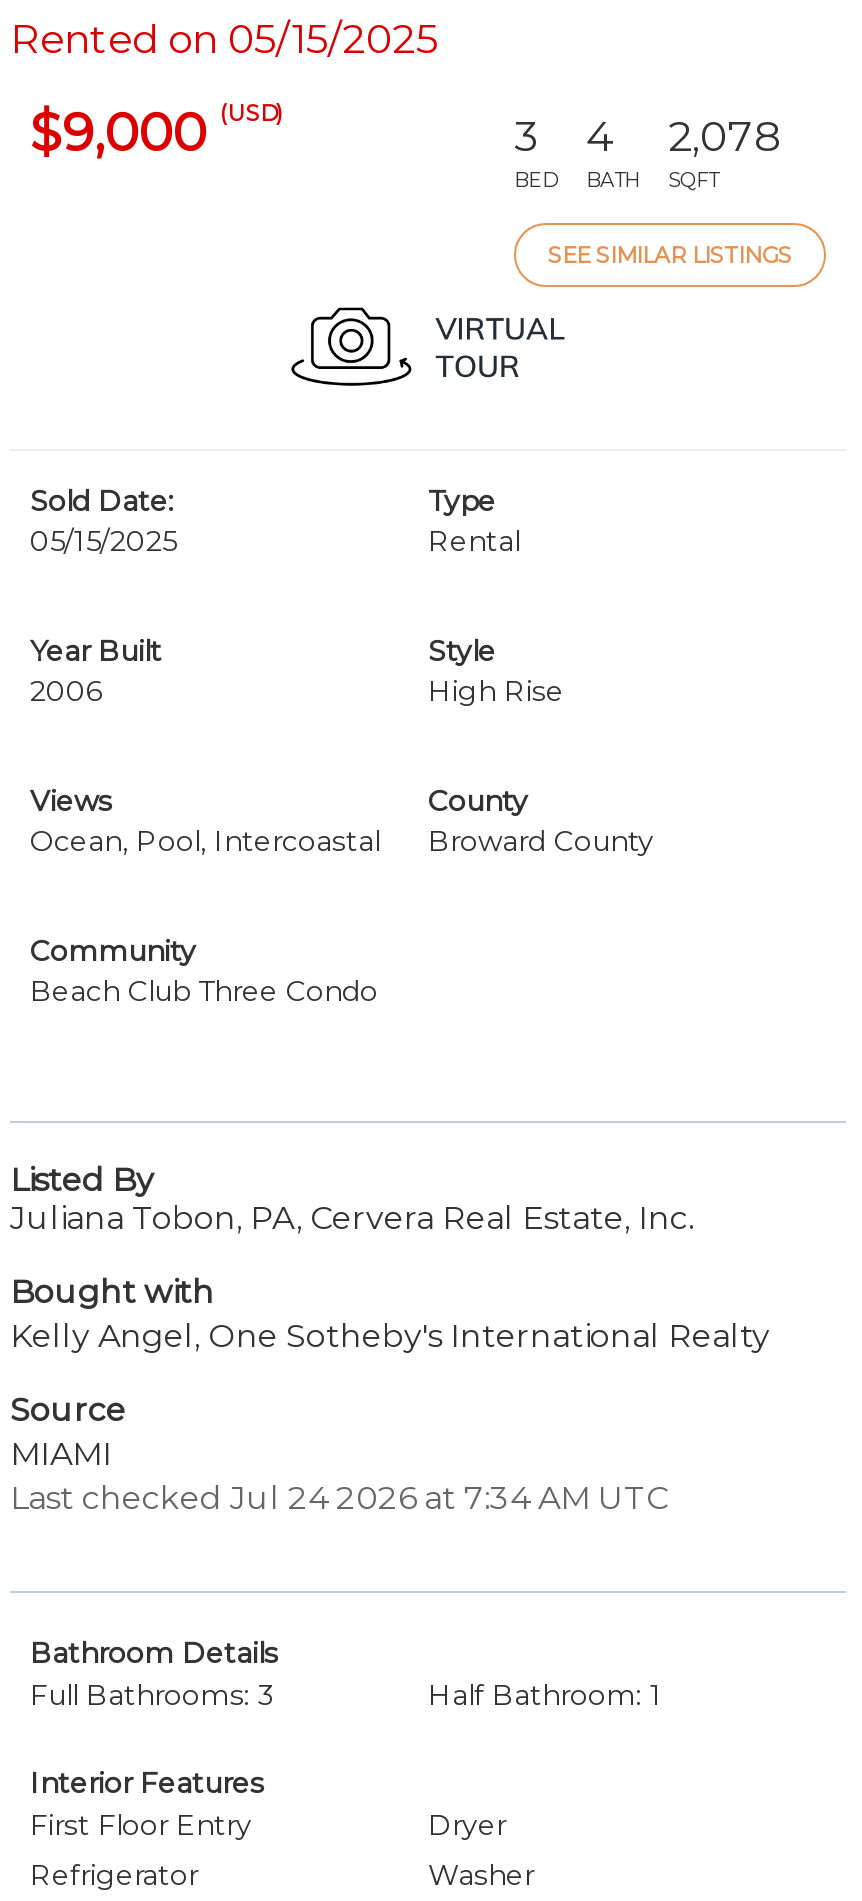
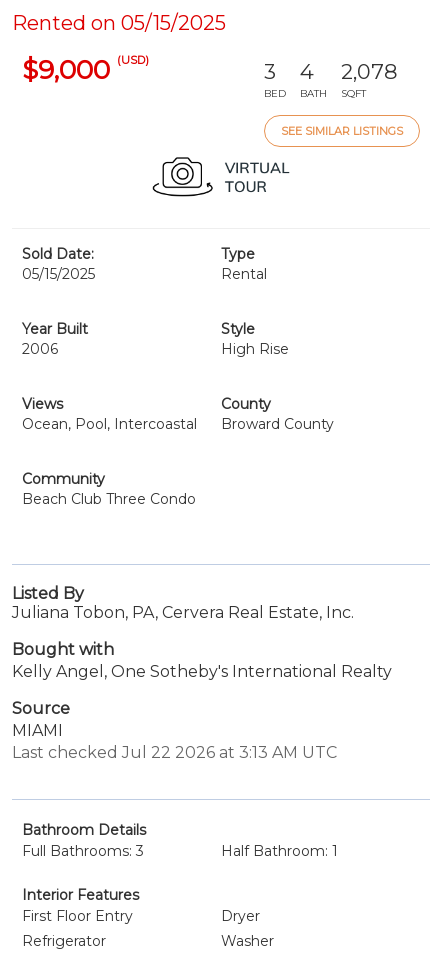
[10,1479,668,1517] Last checked Jul 24 2026 at 7:34 AM UTC -> [12,743,337,762] Last checked Jul 22 2026 at 3:13 AM UTC

